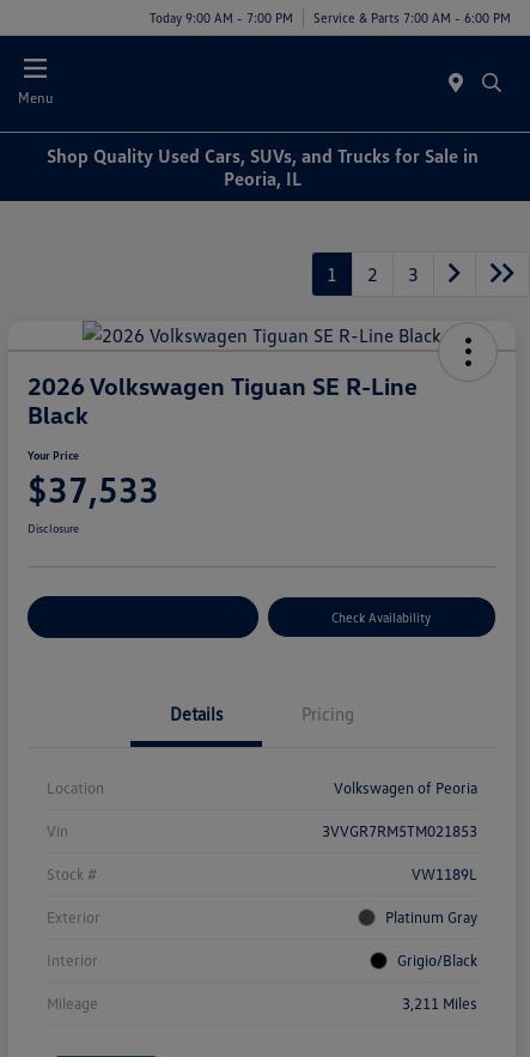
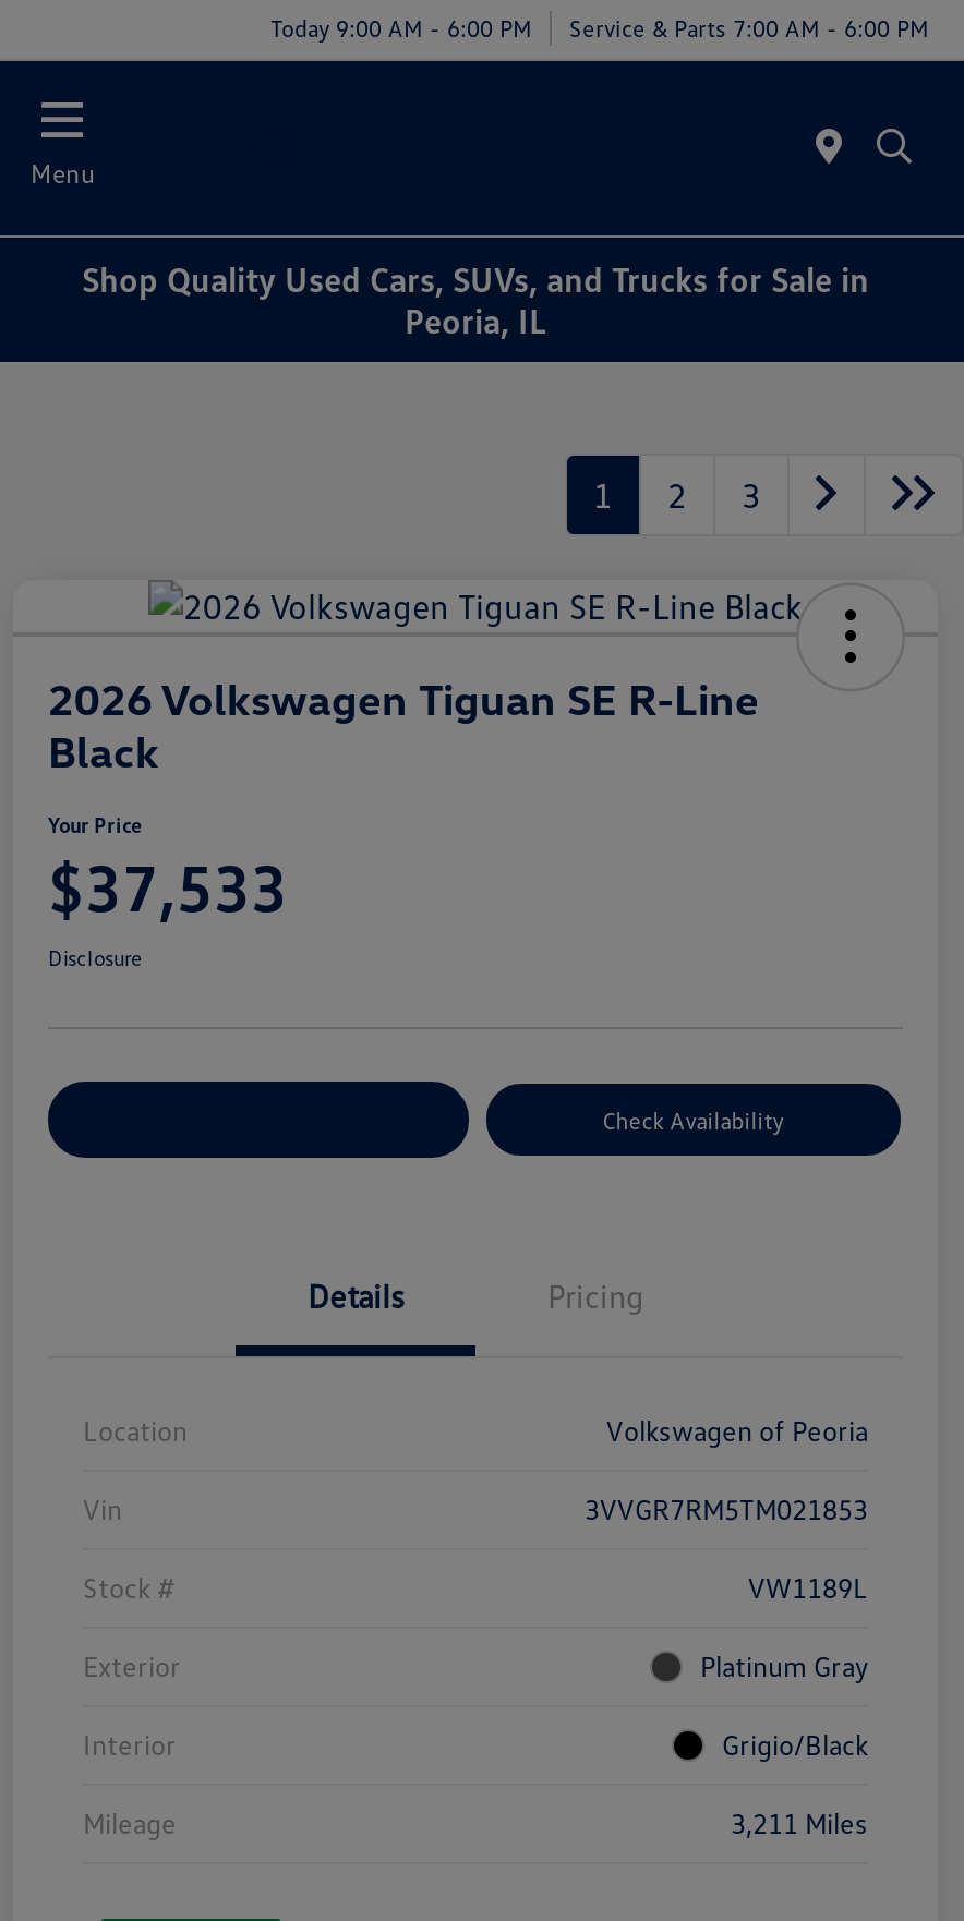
[150,9,511,25] Today 9:00 AM - 7:00 PM Service & Parts 7:00 AM - 6:00 PM -> [270,12,929,40] Today 9:00 AM - 6:00 PM Service & Parts 7:00 AM - 6:00 PM

